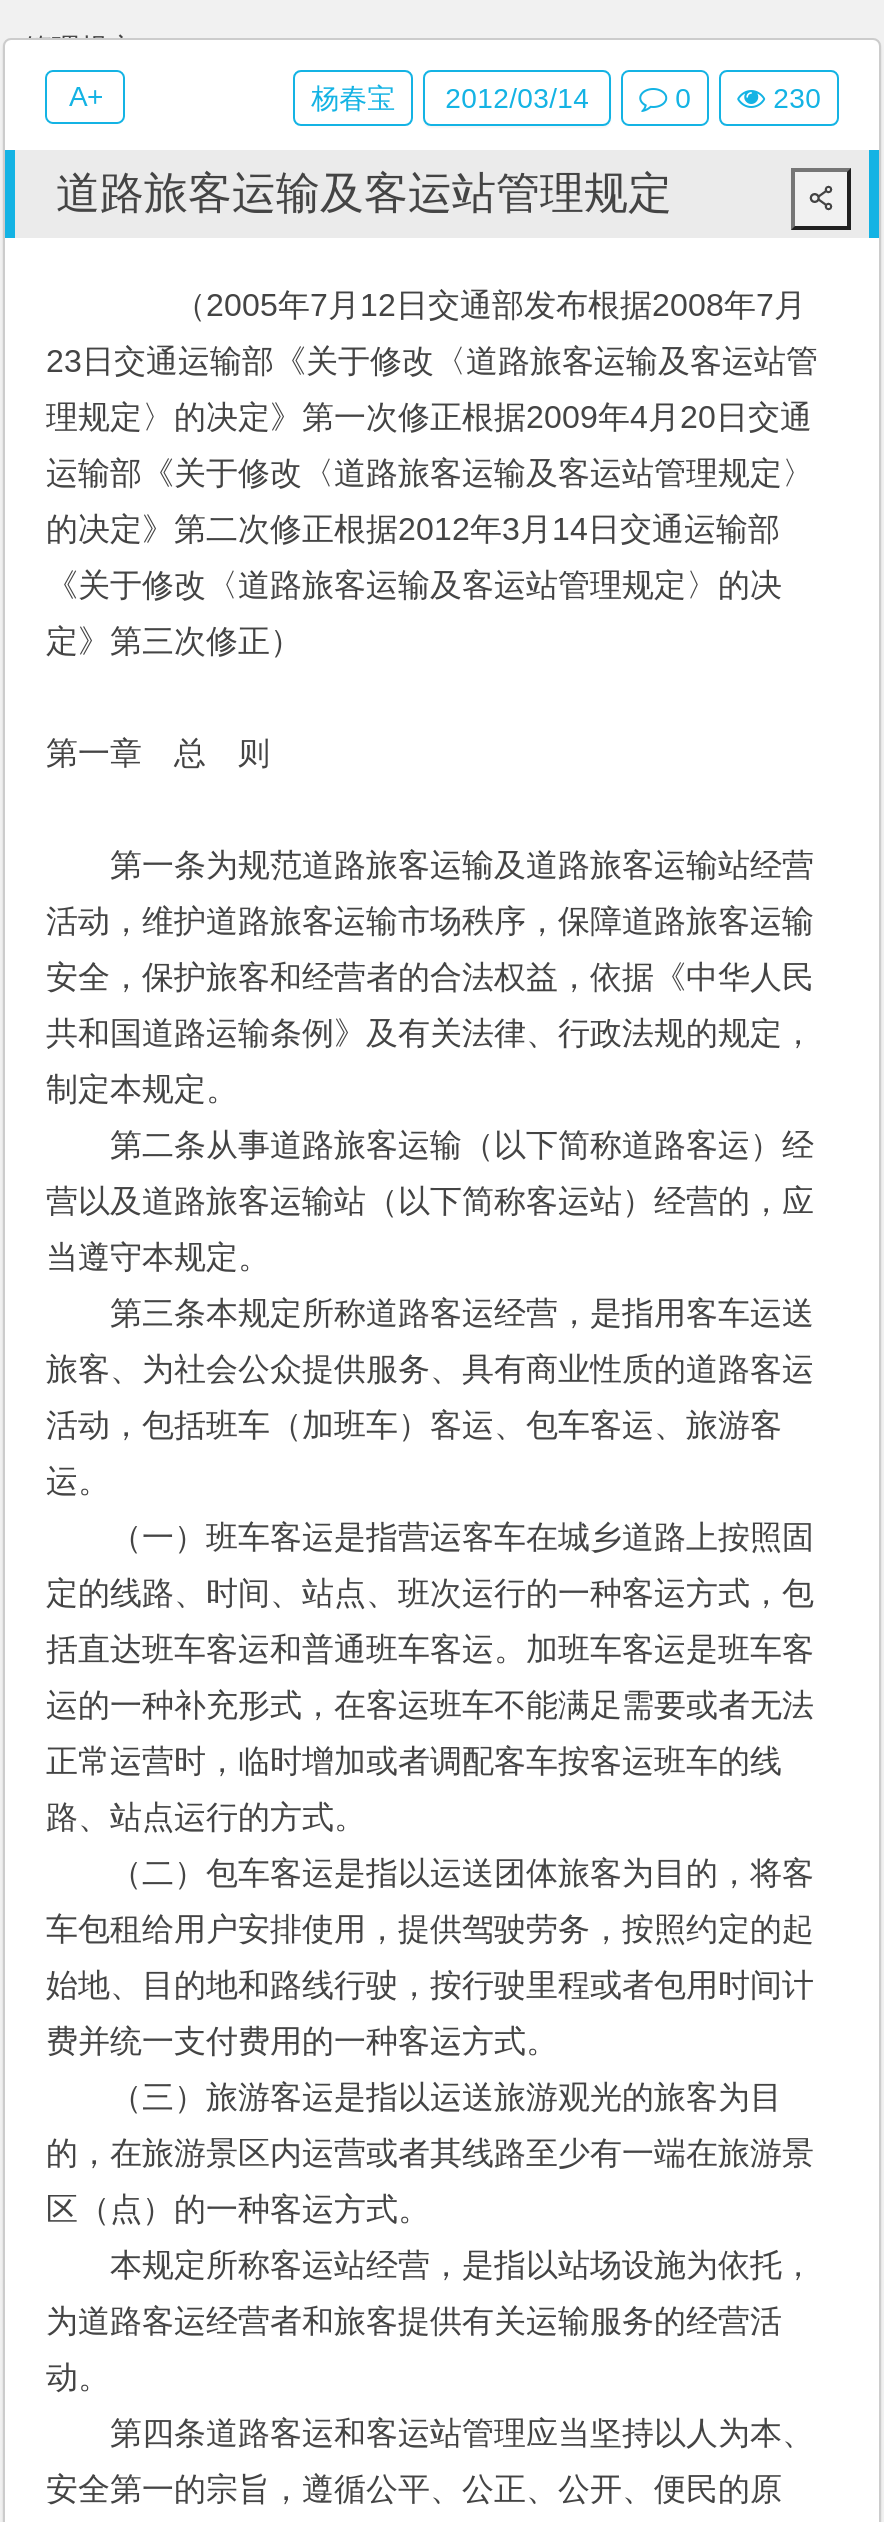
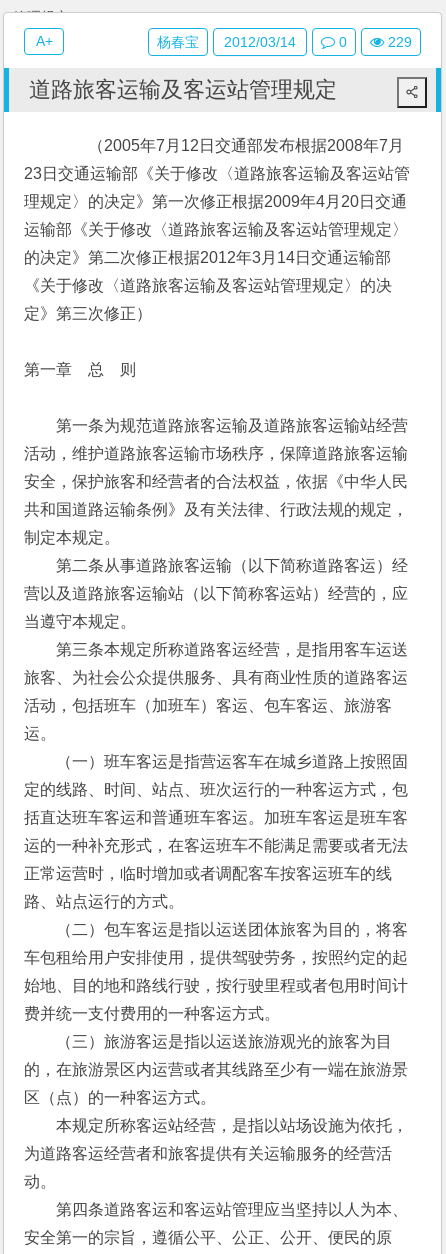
[765,82,821,114] 230 -> [384,34,412,50] 229

